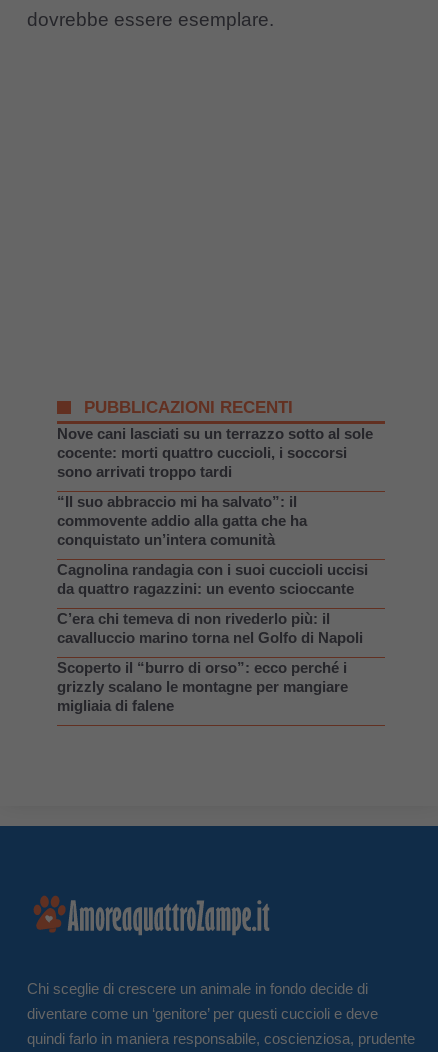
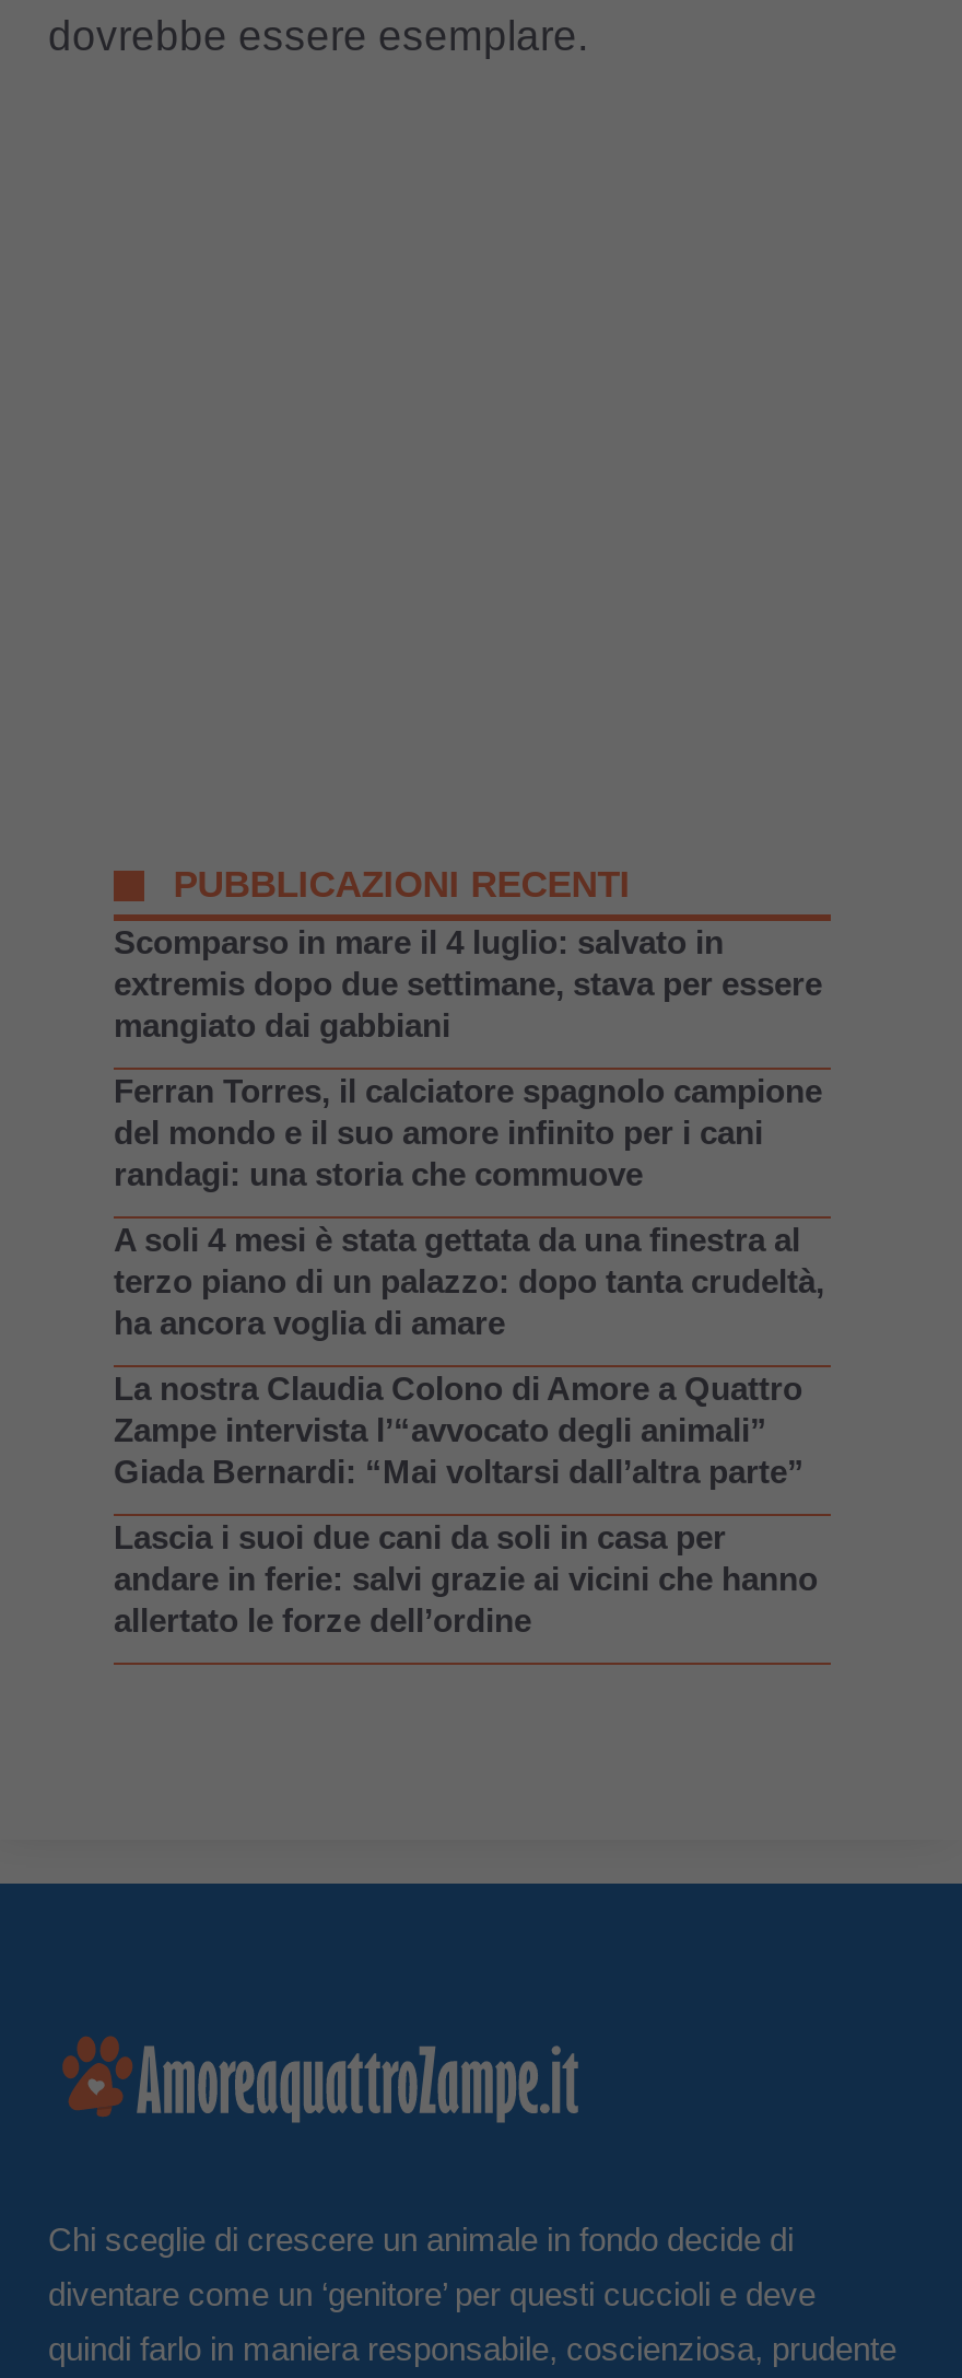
[57,425,373,480] Nove cani lasciati su un terrazzo sotto al sole | cocente: morti quattro cuccioli, i soccorsi | sono arrivati troppo tardi -> [114,923,822,1043] Scomparso in mare il 4 luglio: salvato in | extremis dopo due settimane, stava per essere | mangiato dai gabbiani
[57,493,307,548] “Il suo abbraccio mi ha salvato”: il | commovente addio alla gatta che ha | conquistato un’intera comunità -> [114,1071,822,1192] Ferran Torres, il calciatore spagnolo campione | del mondo e il suo amore infinito per i cani | randagi: una storia che commuove
[57,561,368,597] Cagnolina randagia con i suoi cuccioli uccisi | da quattro ragazzini: un evento scioccante -> [114,1220,824,1340] A soli 4 mesi è stata gettata da una finestra al | terzo piano di un palazzo: dopo tanta crudeltà, | ha ancora voglia di amare
[57,610,363,646] C’era chi temeva di non rivederlo più: il | cavalluccio marino torna nel Golfo di Napoli -> [114,1369,805,1489] La nostra Claudia Colono di Amore a Quattro | Zampe intervista l’“avvocato degli animali” | Giada Bernardi: “Mai voltarsi dall’altra parte”
[57,659,348,714] Scoperto il “burro di orso”: ecco perché i | grizzly scalano le montagne per mangiare | migliaia di falene -> [114,1518,818,1638] Lascia i suoi due cani da soli in casa per | andare in ferie: salvi grazie ai vicini che hanno | allertato le forze dell’ordine

